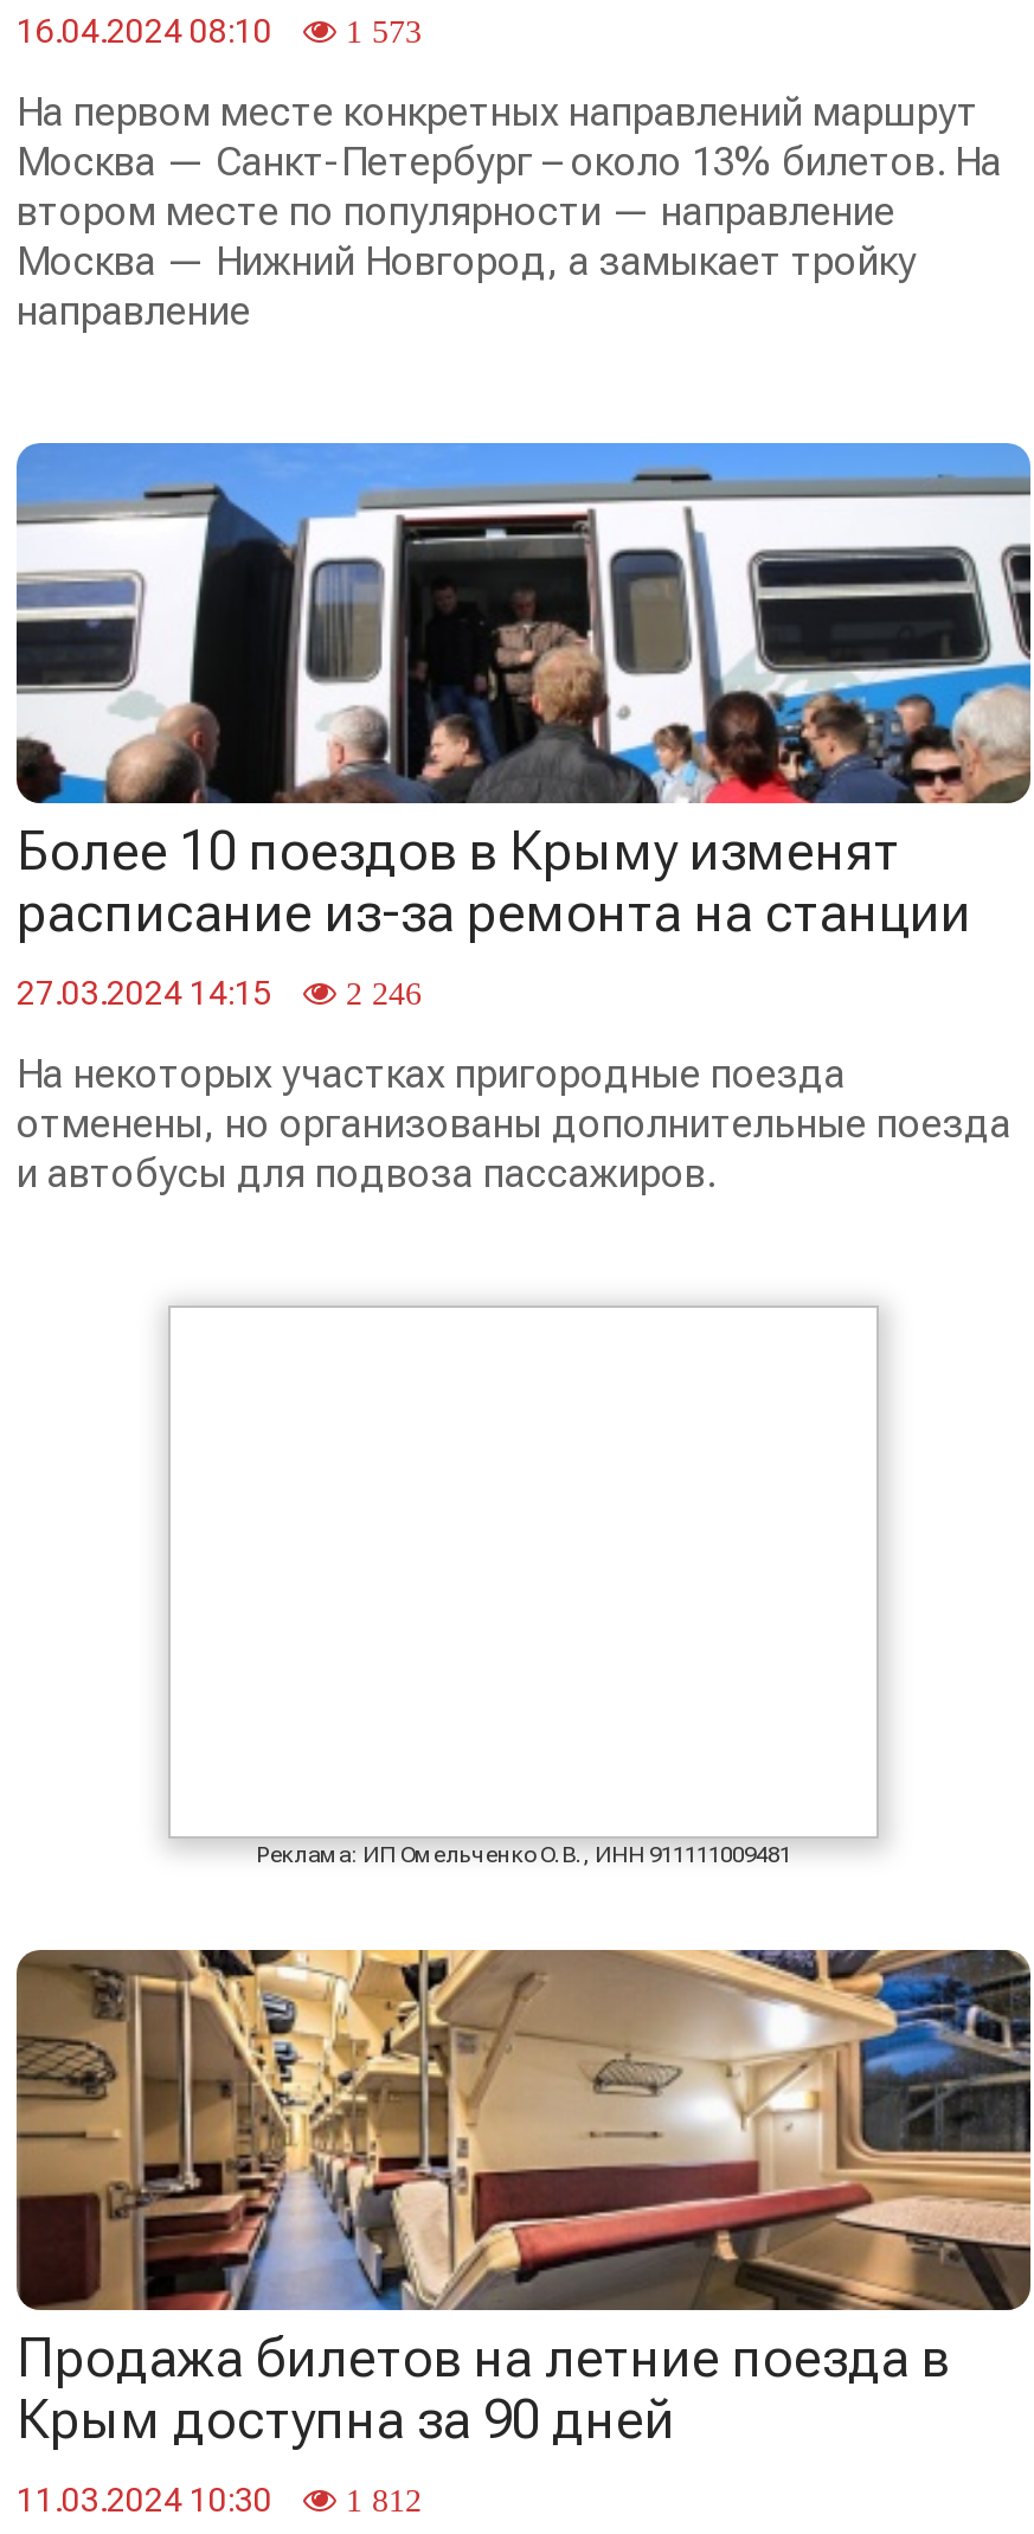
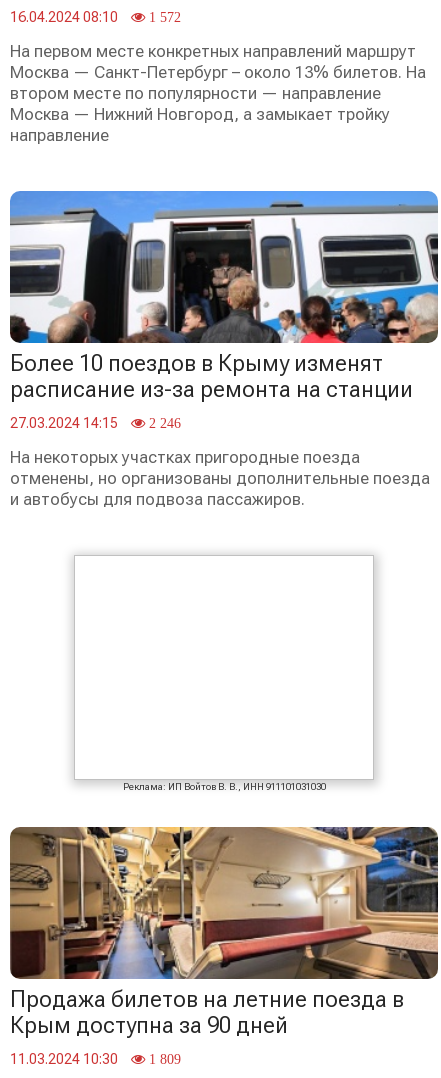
[17,12,422,50] 16.04.2024 08:10 1 573 -> [10,9,181,25] 16.04.2024 08:10 1 572
[256,1840,791,1866] Реклама: ИП Омельченко О.В., ИНН 911111009481 -> [122,781,325,792] Реклама: ИП Войтов В. В., ИНН 911101031030
[17,2480,422,2518] 11.03.2024 10:30 1 812 -> [10,1051,181,1067] 11.03.2024 10:30 1 809

